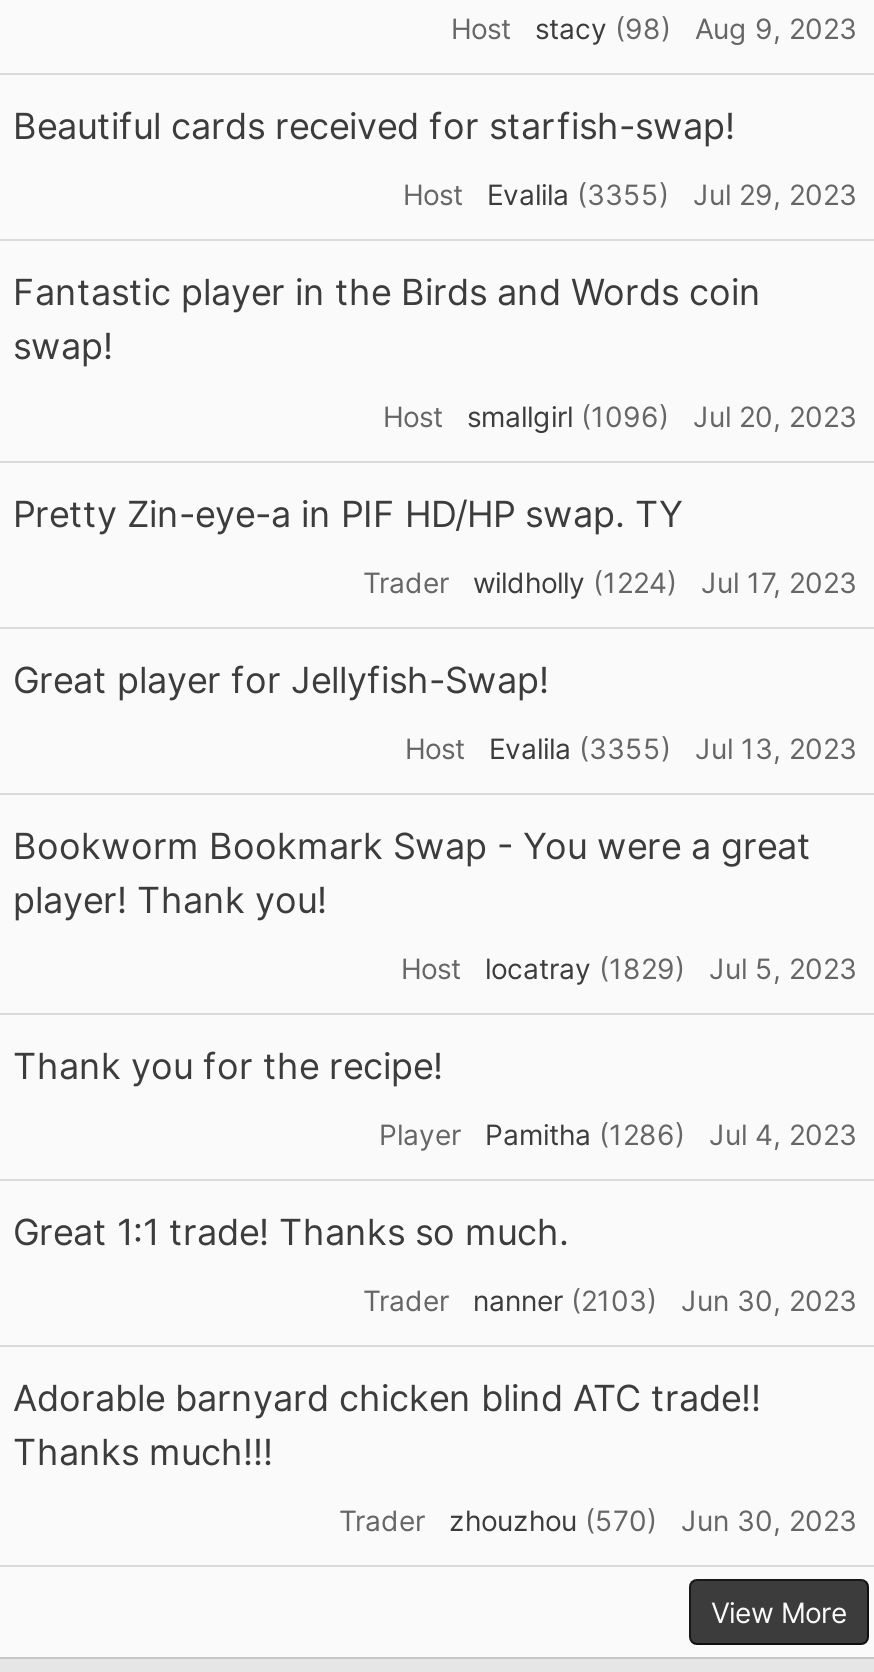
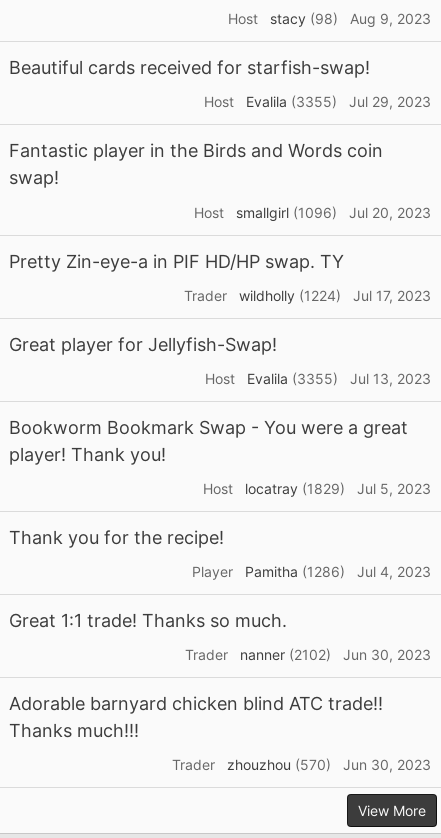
[363,1283,857,1317] Trader nanner (2103) Jun 30, 2023 -> [185,646,431,663] Trader nanner (2102) Jun 30, 2023

